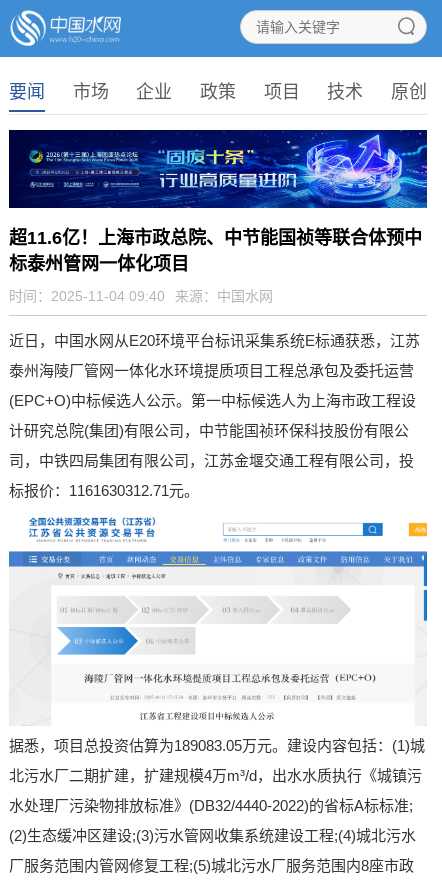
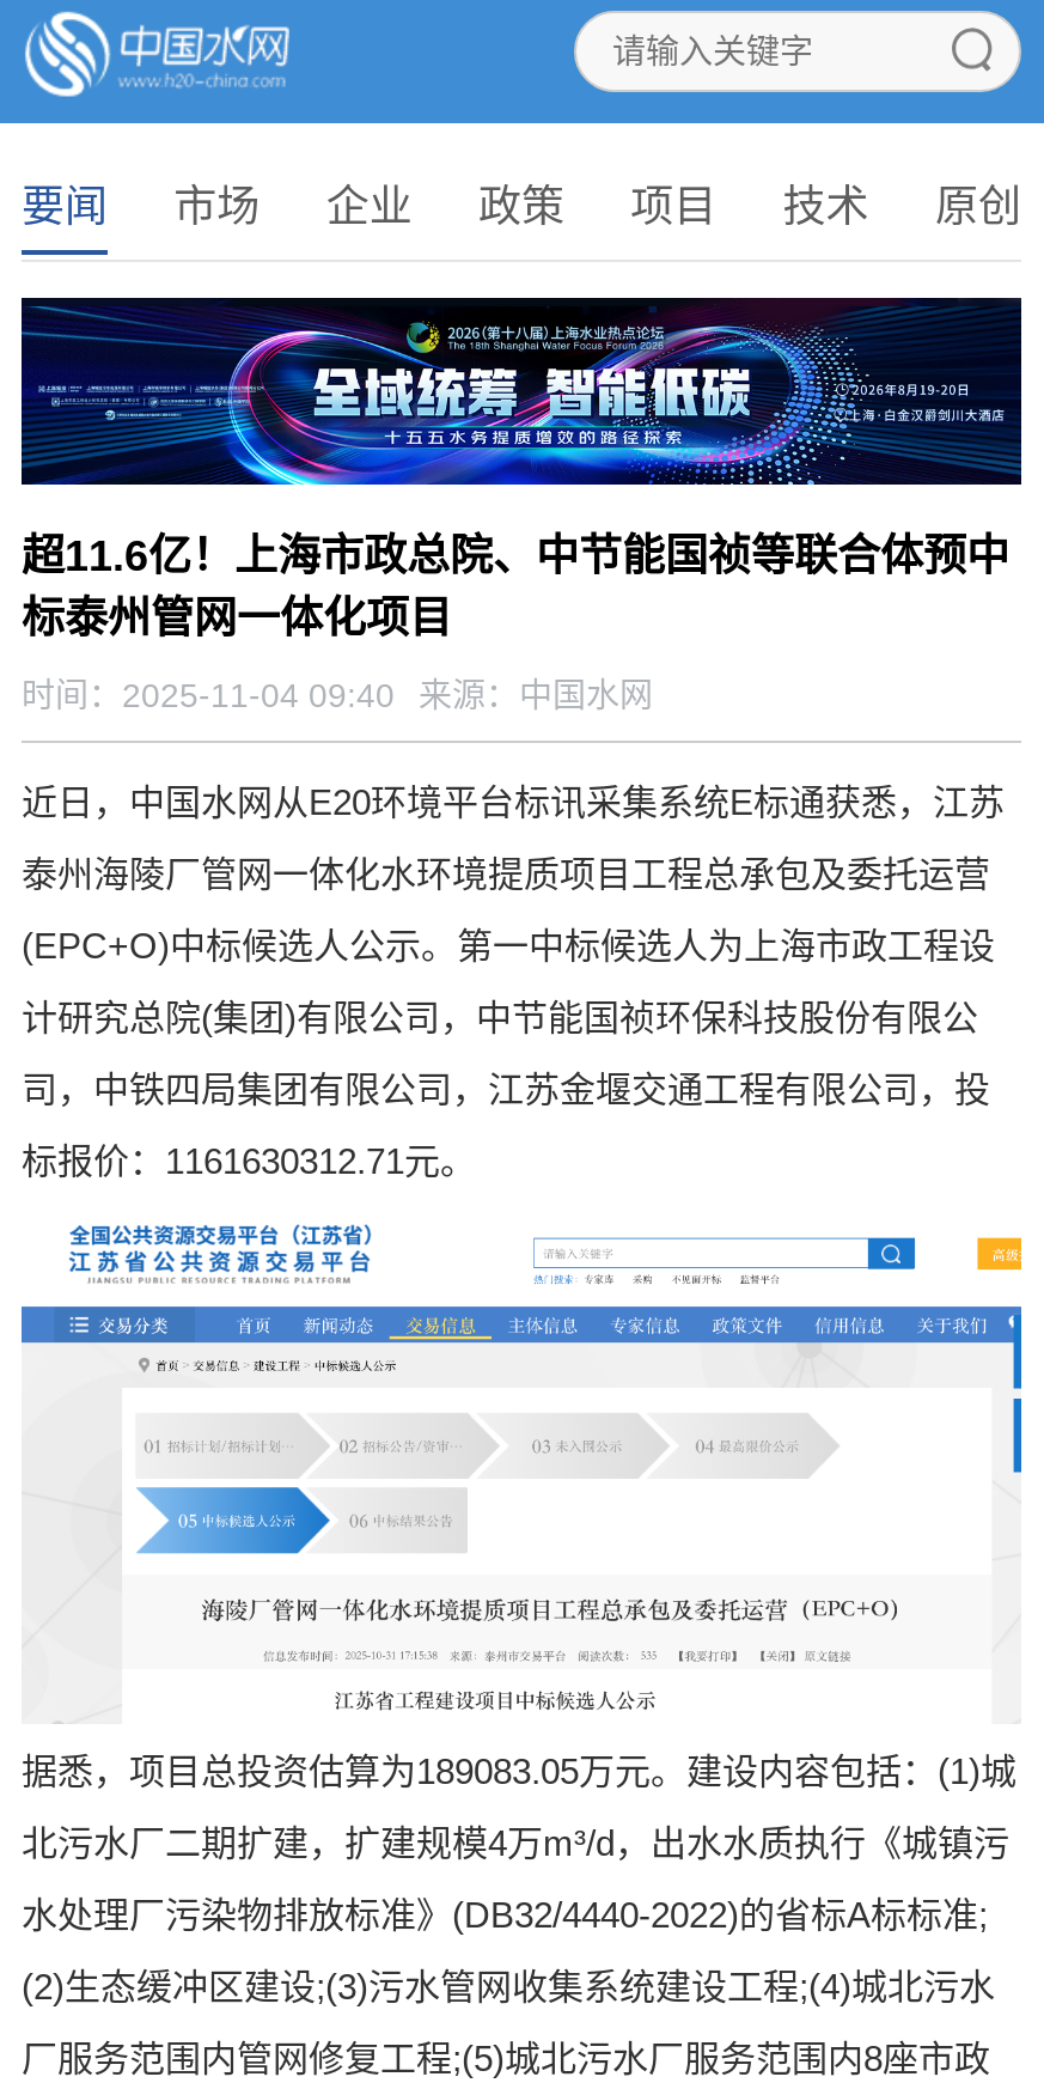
[11,130,428,209] [image] -> [22,298,1024,487] [image]

